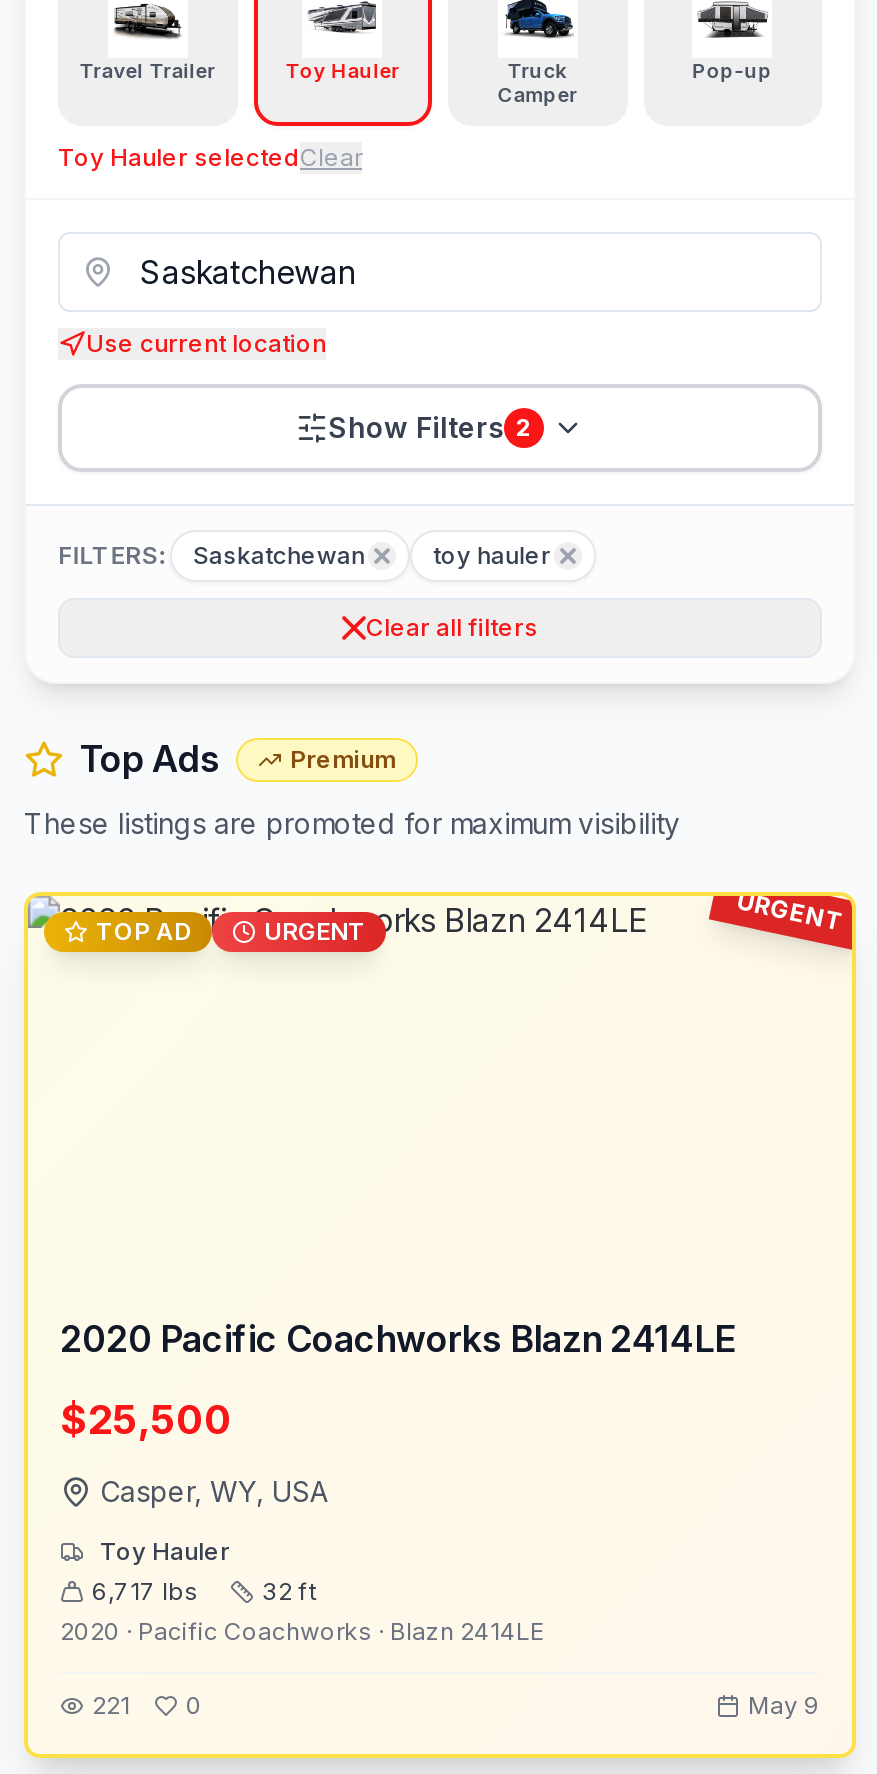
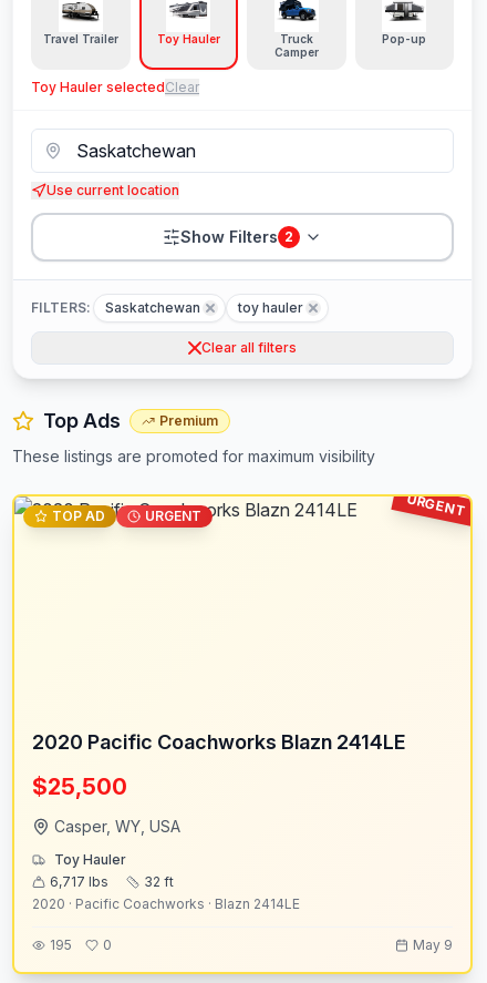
[92,1690,202,1720] 221 0 -> [50,936,112,953] 195 0

